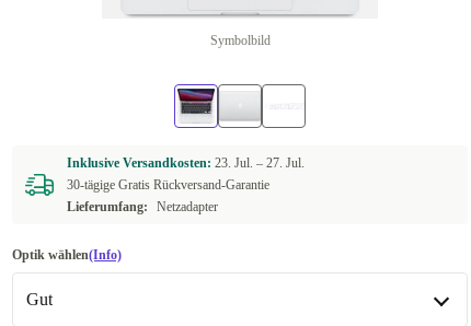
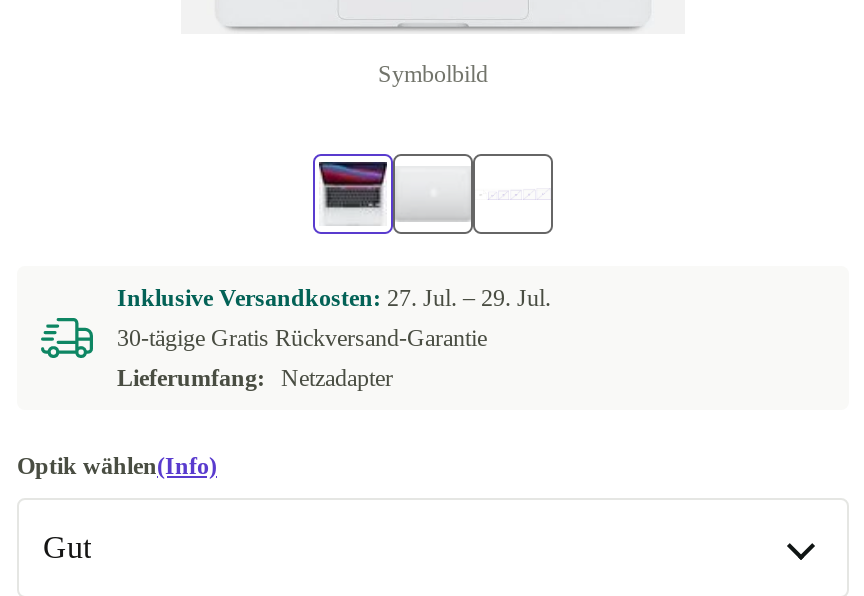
[67,155,305,171] Inklusive Versandkosten: 23. Jul. – 27. Jul. -> [117,284,551,312] Inklusive Versandkosten: 27. Jul. – 29. Jul.

